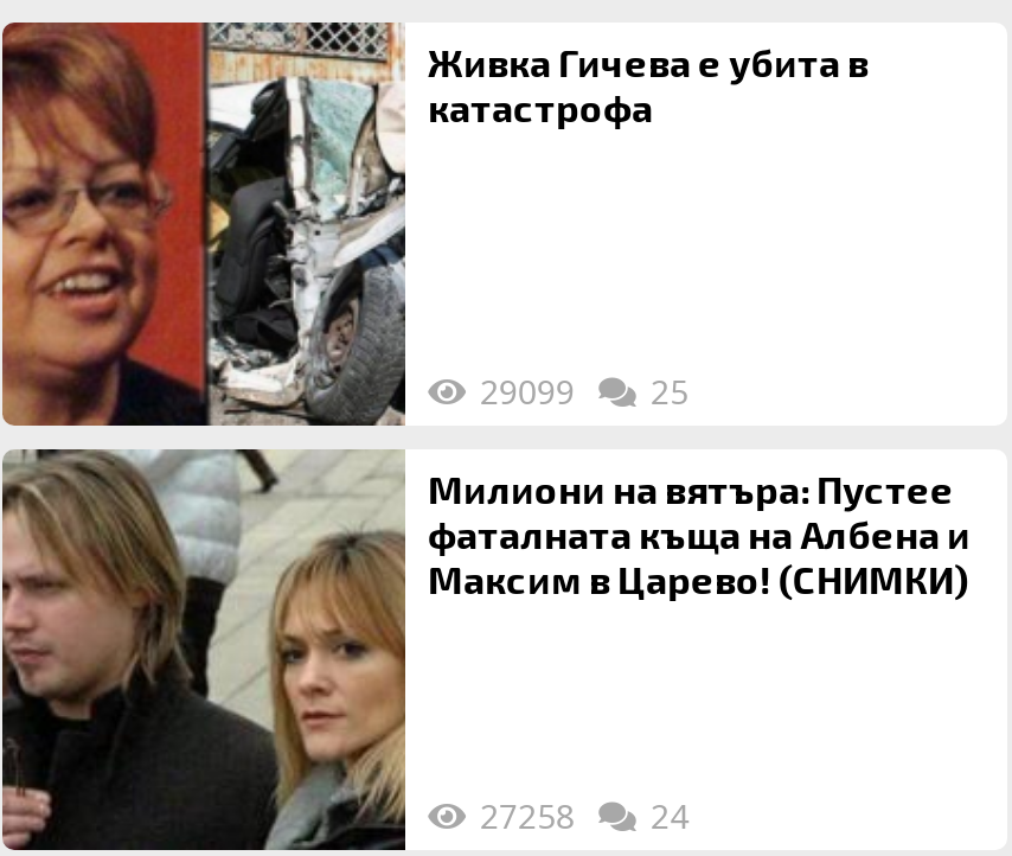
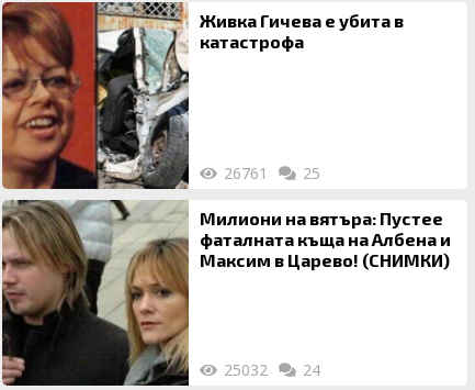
[471,368,689,413] 29099 25 -> [219,162,320,183] 26761 25
[471,793,689,838] 27258 24 -> [219,359,320,380] 25032 24

